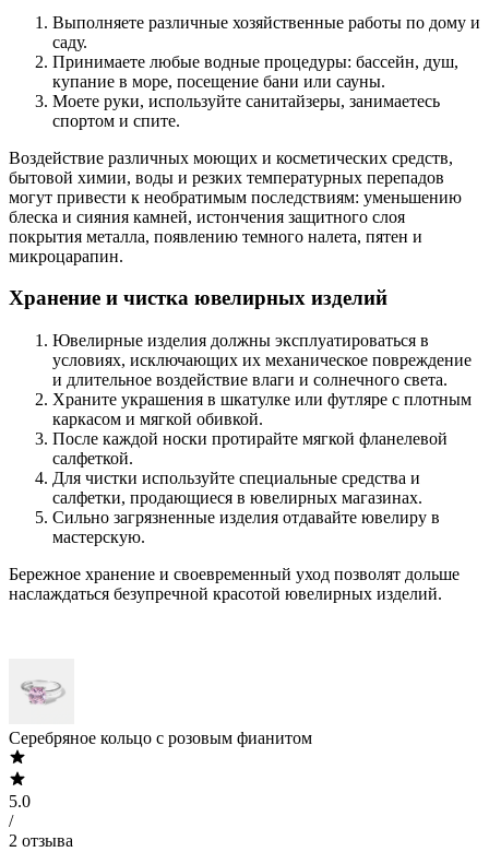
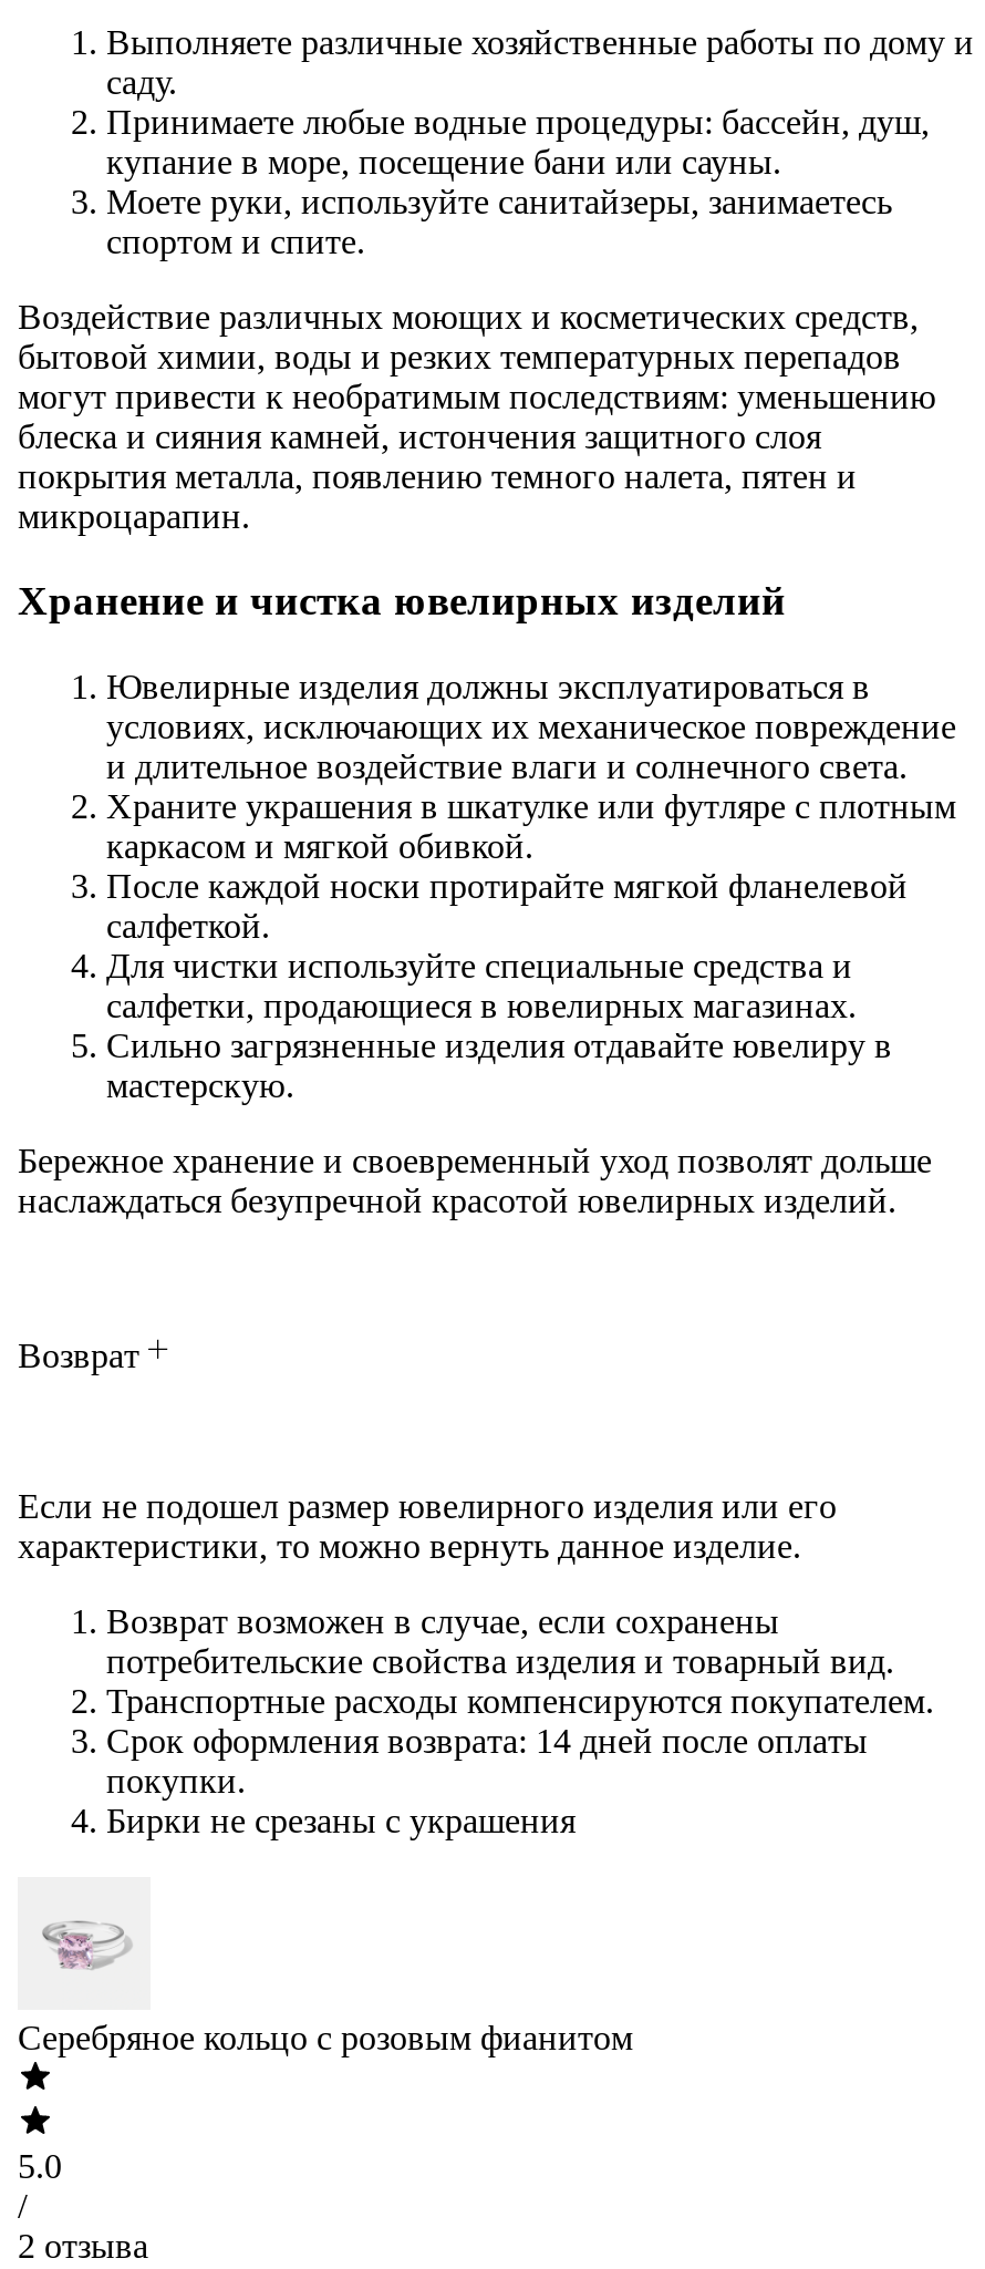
none -> [18,1337,139,1374] Возврат
none -> [18,1487,934,1839] Если не подошел размер ювелирного изделия или его | характеристики, то можно вернуть данное изделие. | Возврат возможен в случае, если сохранены | потребительские свойства изделия и товарный вид. | Транспортные расходы компенсируются покупателем. | Срок оформления возврата: 14 дней после оплаты | покупки. | Бирки не срезаны с украшения

